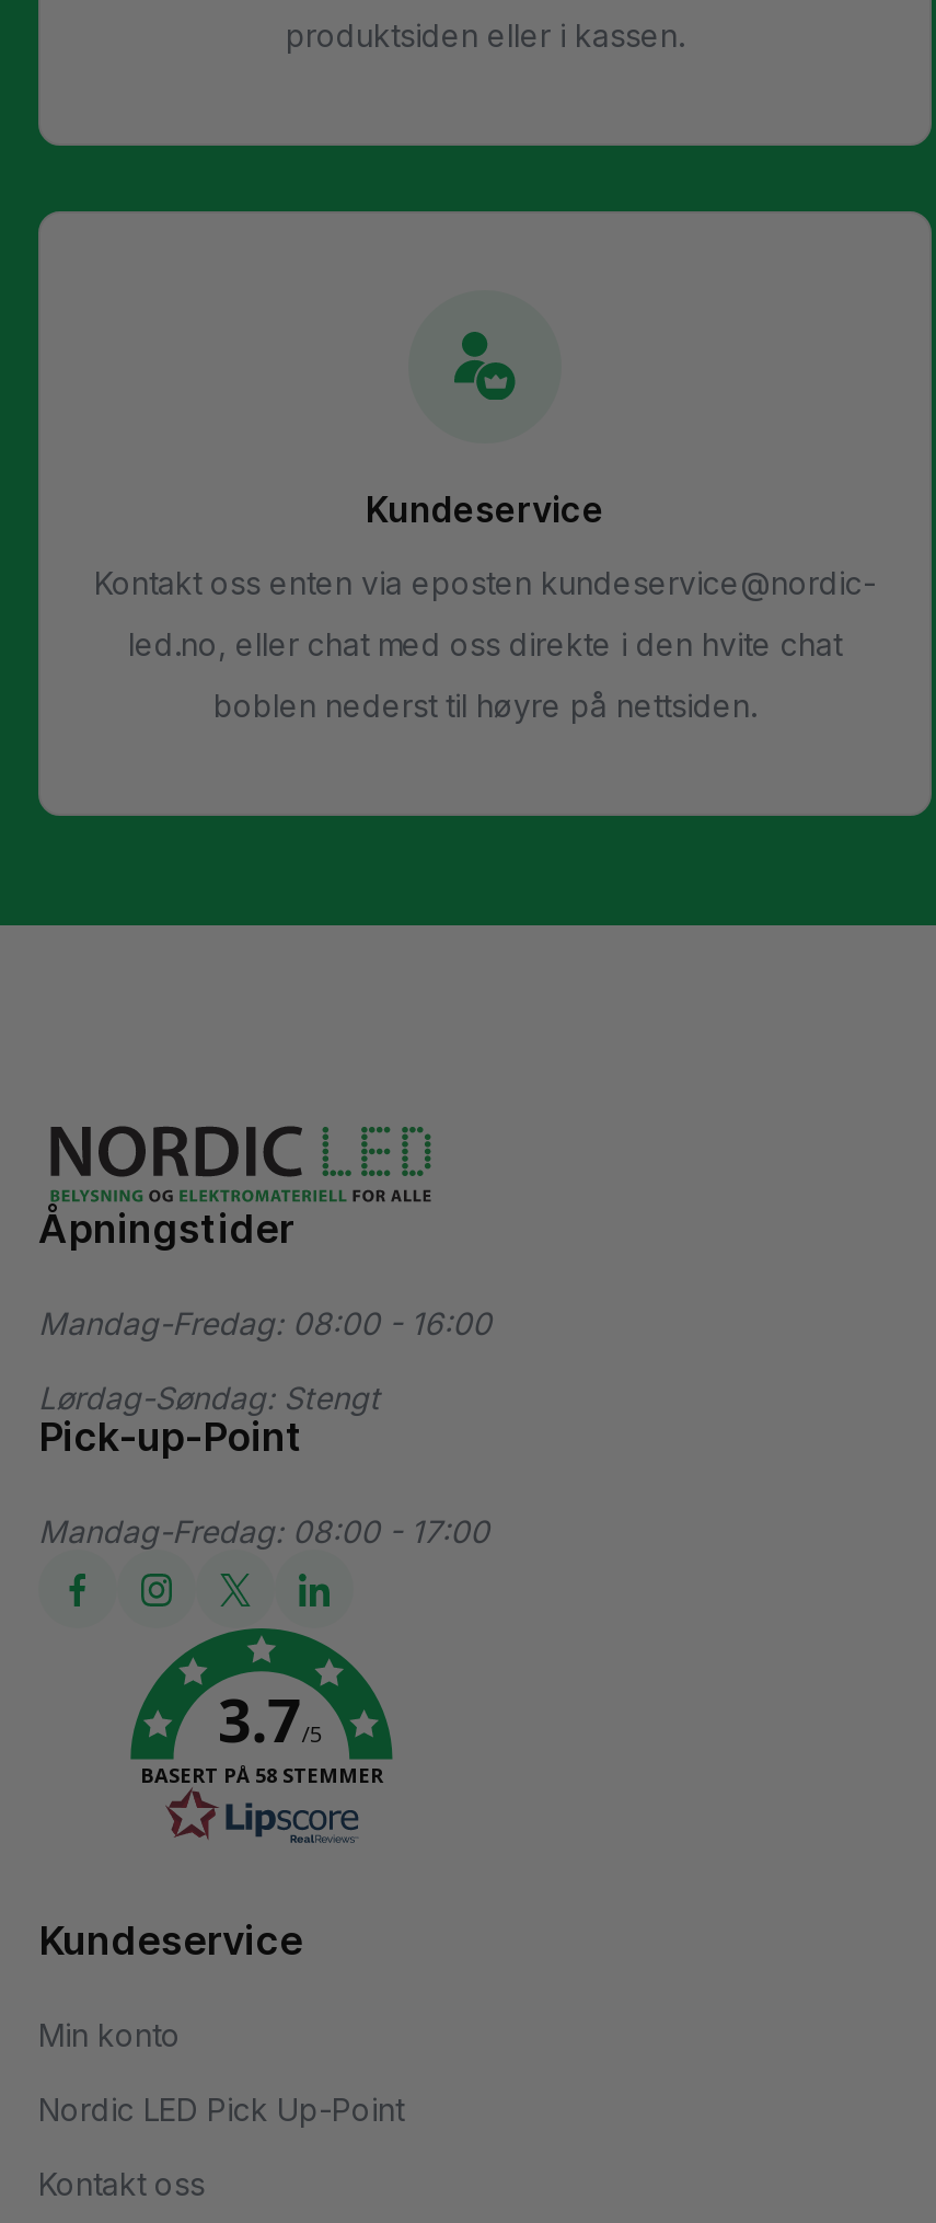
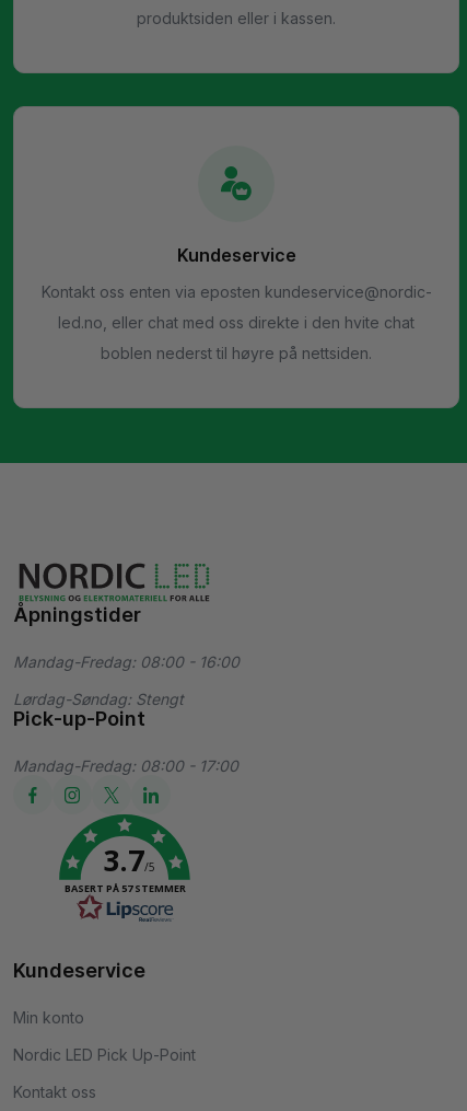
[140,1763,384,1790] BASERT PÅ 58 STEMMER -> [64,881,185,895] BASERT PÅ 57 STEMMER

